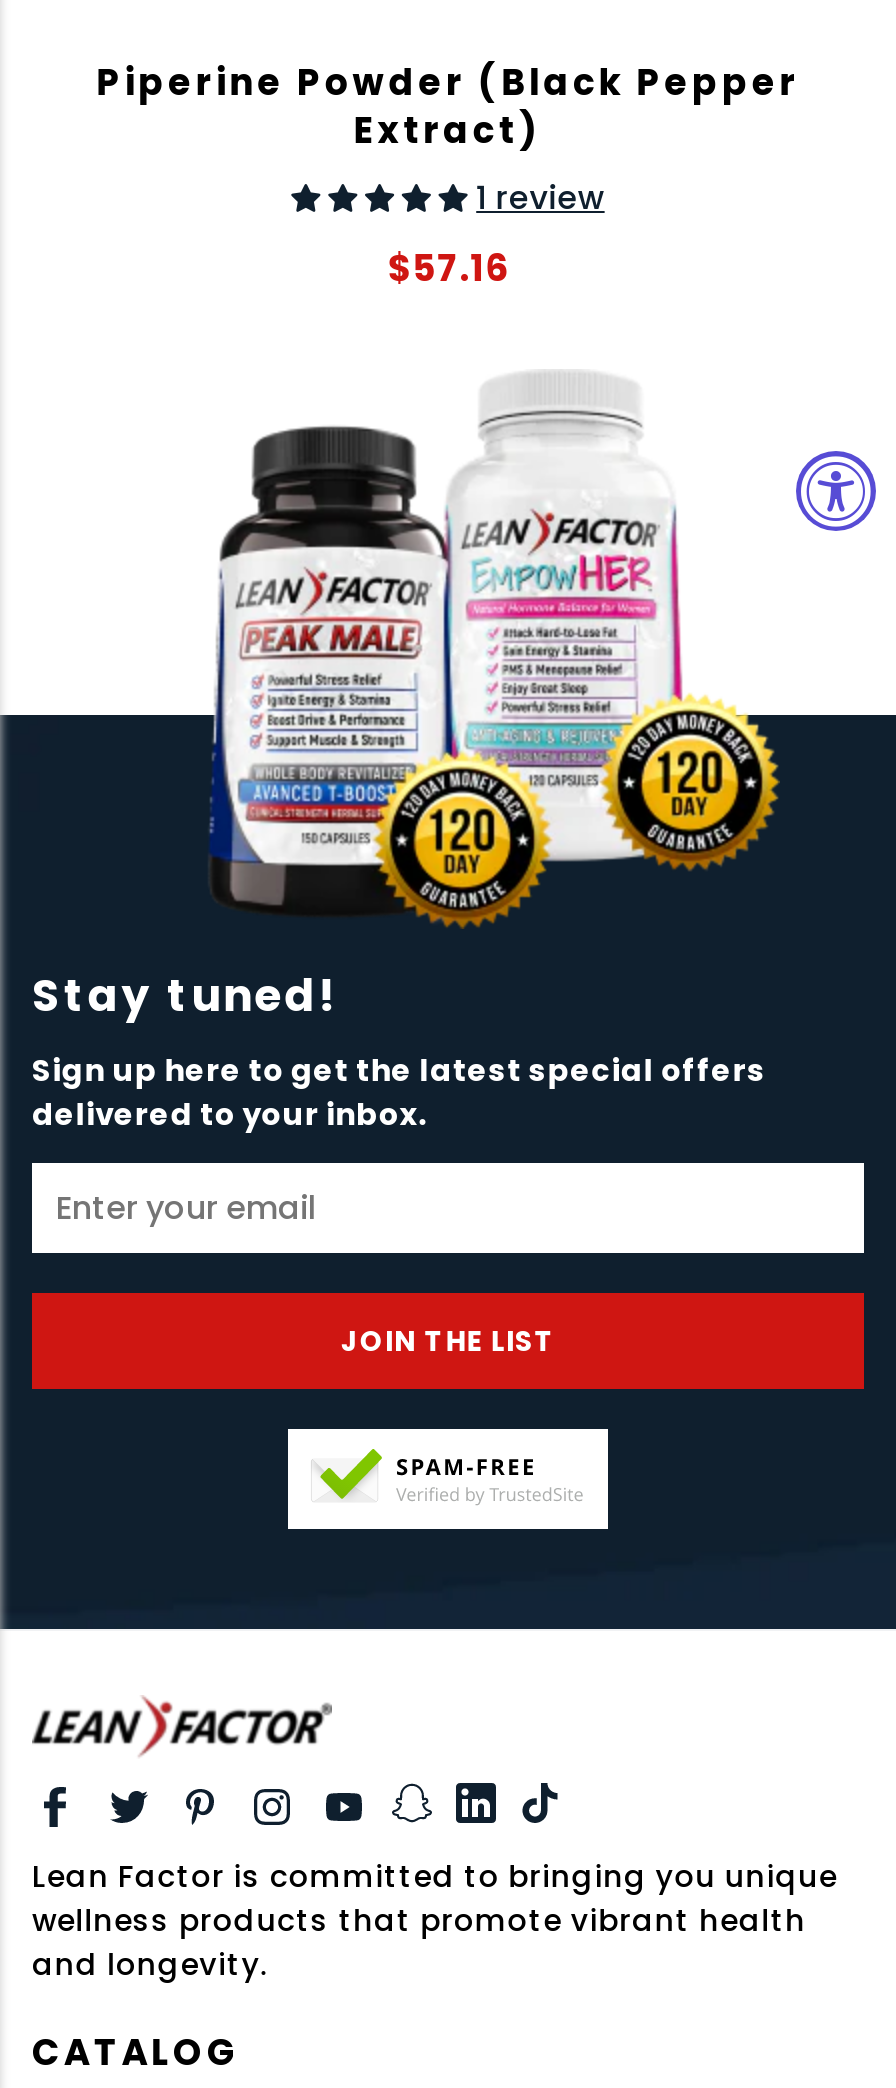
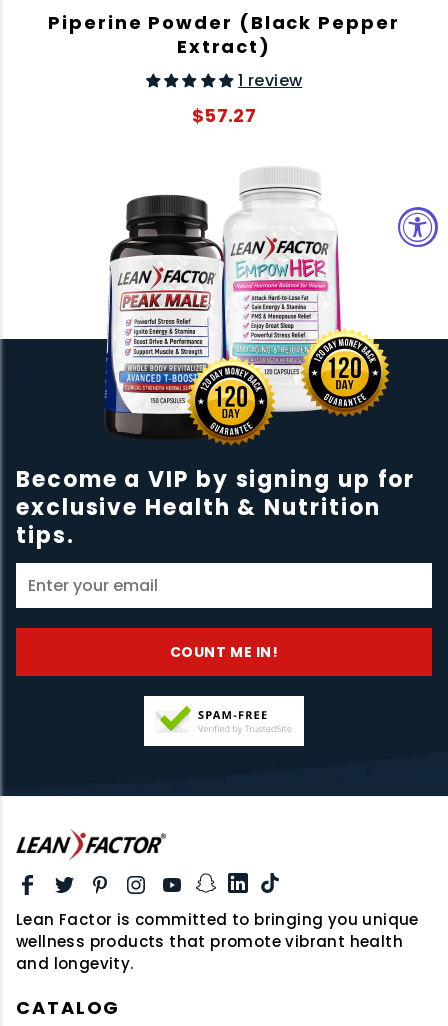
[388,243,508,293] $57.16 -> [192,103,256,128] $57.27
[32,965,766,1135] Stay tuned! | Sign up here to get the latest special offers | delivered to your inbox. -> [16,464,415,551] Become a VIP by signing up for | exclusive Health & Nutrition | tips.
[341,1321,555,1361] JOIN THE LIST -> [170,642,278,662] COUNT ME IN!

